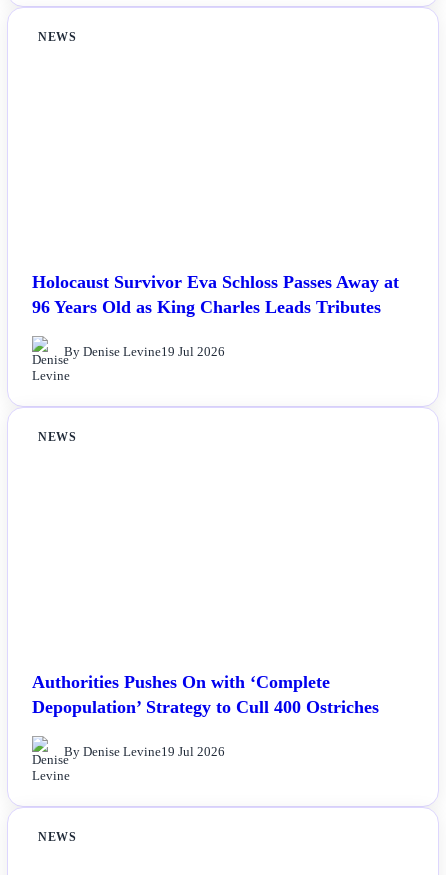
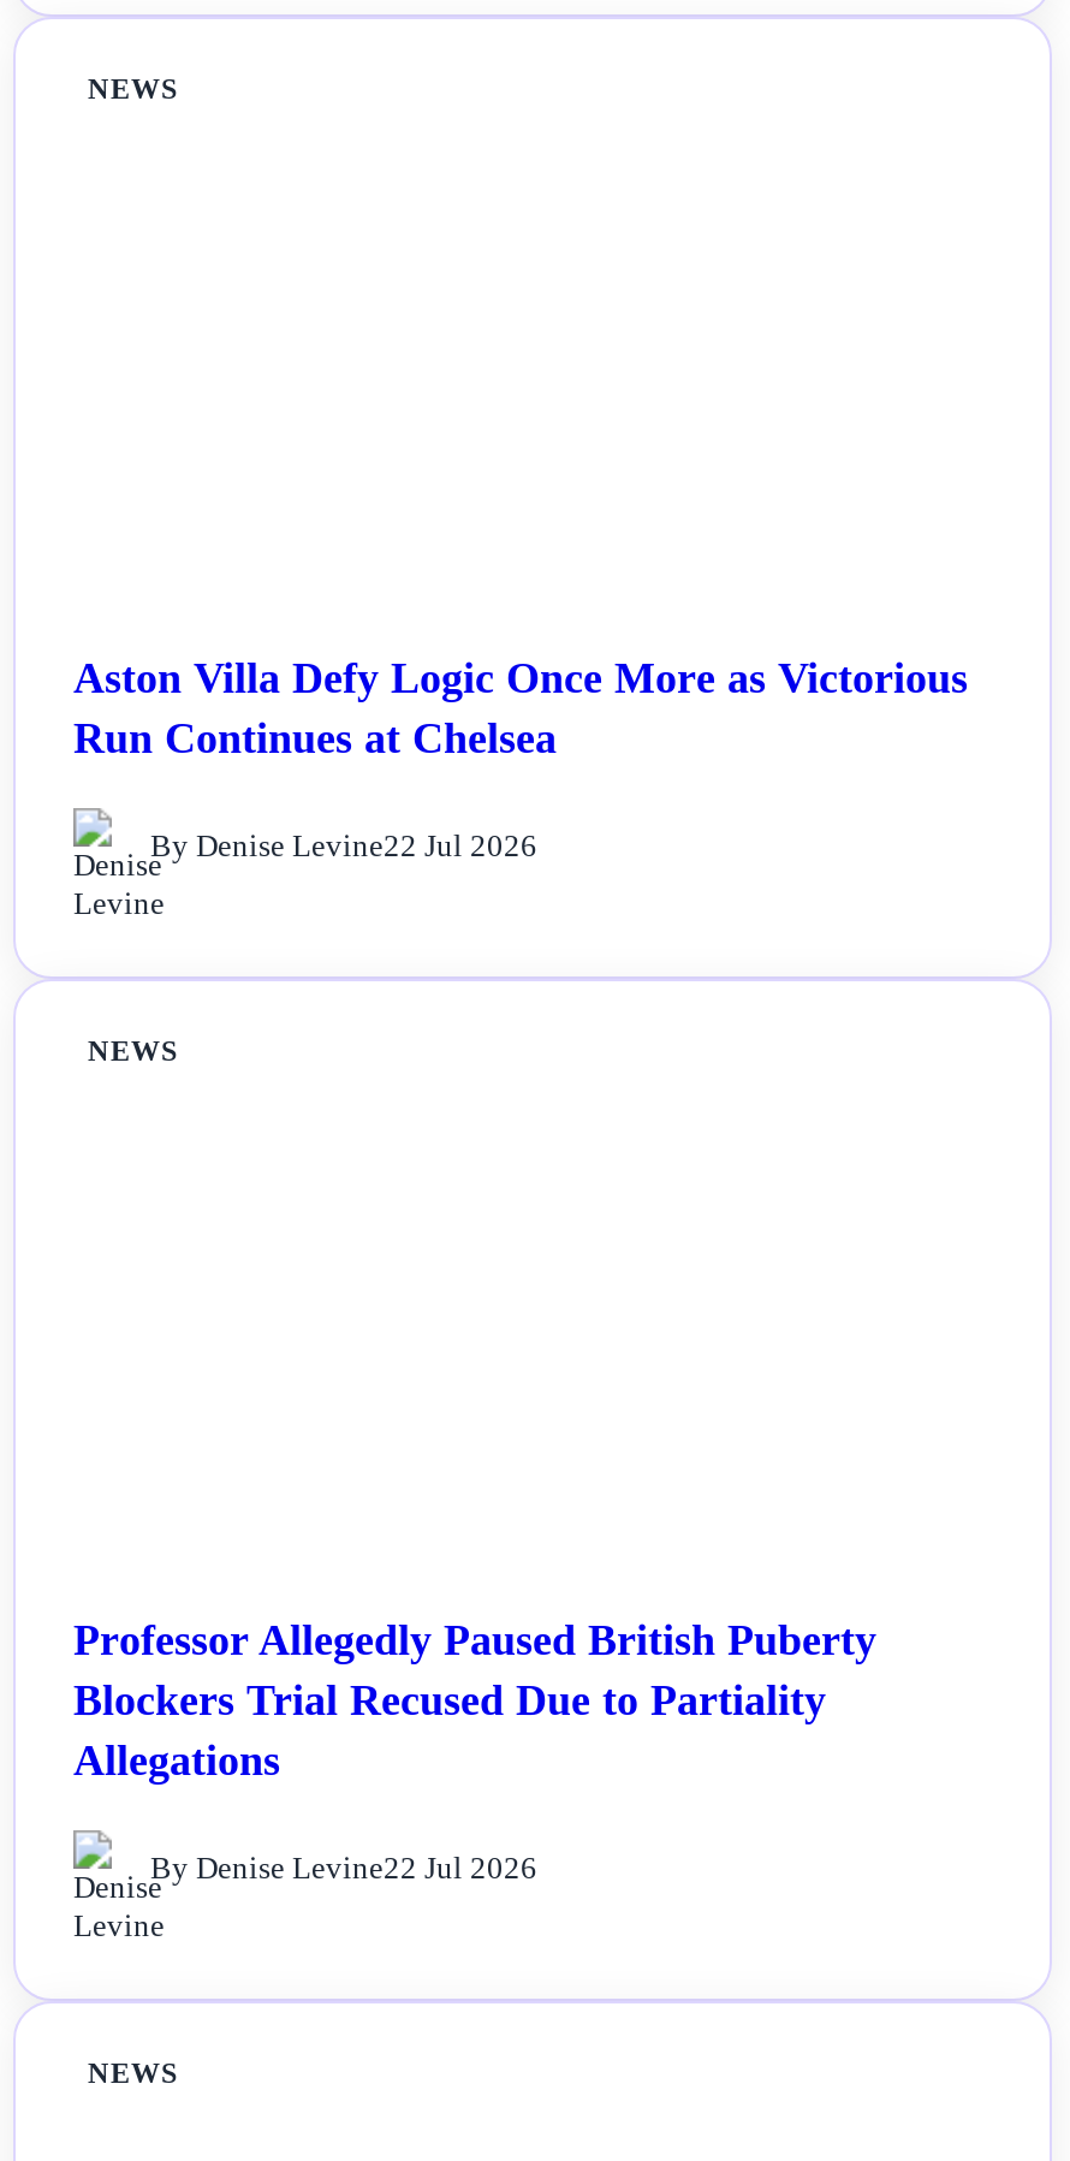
[32,272,399,317] Holocaust Survivor Eva Schloss Passes Away at | 96 Years Old as King Charles Leads Tributes -> [73,655,968,763] Aston Villa Defy Logic Once More as Victorious | Run Continues at Chelsea
[64,344,225,359] By Denise Levine19 Jul 2026 -> [150,828,537,864] By Denise Levine22 Jul 2026
[32,672,379,717] Authorities Pushes On with ‘Complete | Depopulation’ Strategy to Cull 400 Ostriches -> [73,1617,876,1785] Professor Allegedly Paused British Puberty | Blockers Trial Recused Due to Partiality | Allegations
[64,744,225,759] By Denise Levine19 Jul 2026 -> [150,1850,537,1886] By Denise Levine22 Jul 2026

